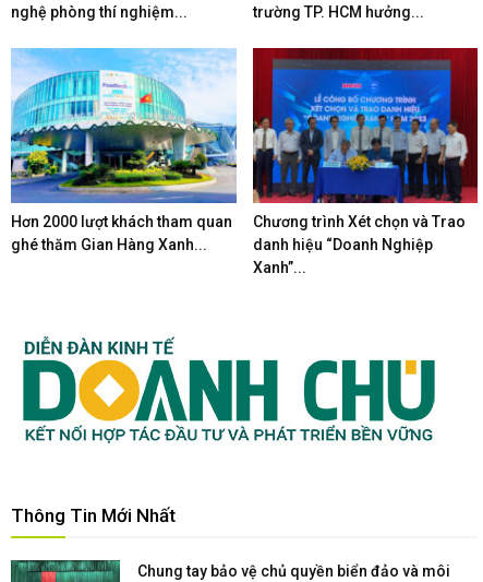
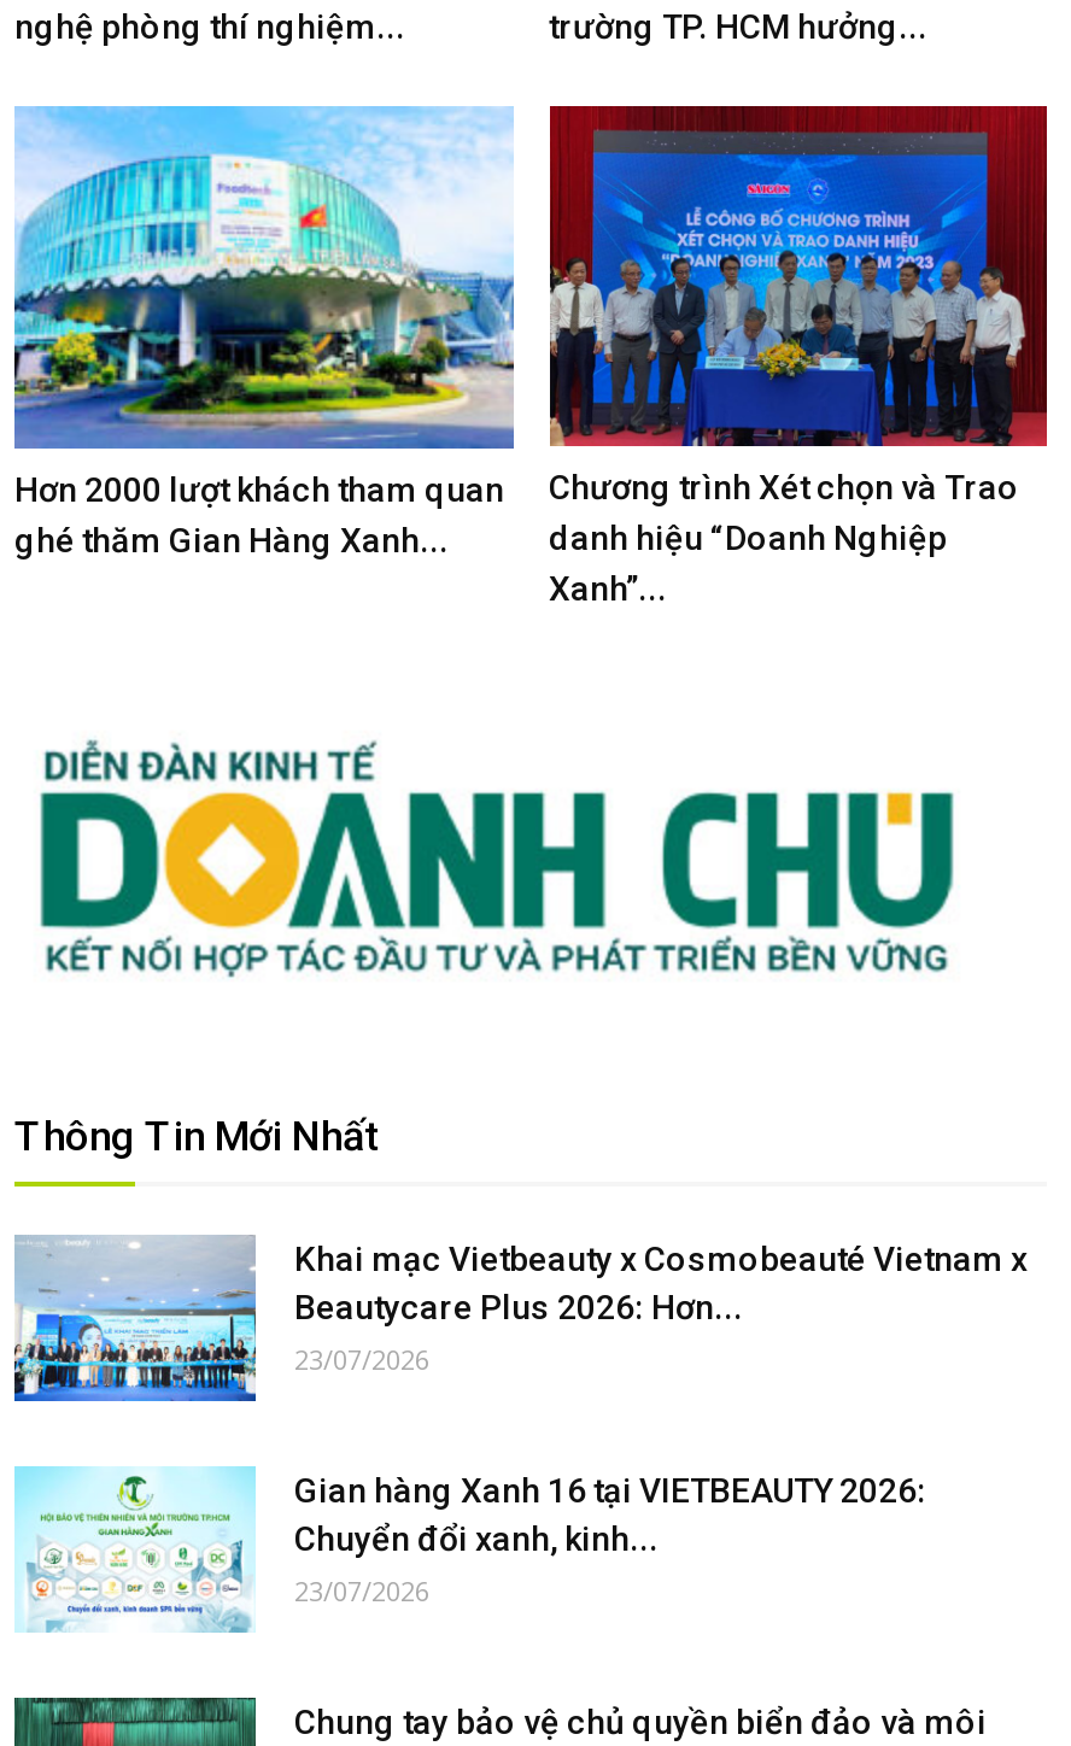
none -> [12,1235,1028,1609] [image] | Khai mạc Vietbeauty x Cosmobeauté Vietnam x | Beautycare Plus 2026: Hơn... | 23/07/2026 | Gian hàng Xanh 16 tại VIETBEAUTY 2026: | Chuyển đổi xanh, kinh... | 23/07/2026
none -> [14,1464,256,1650] [image]

